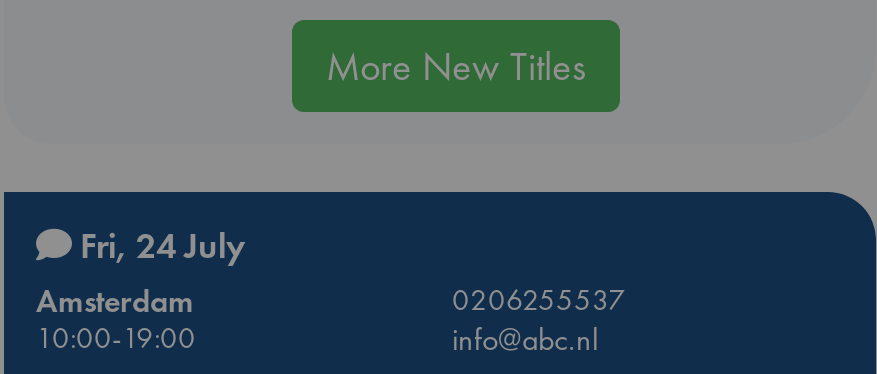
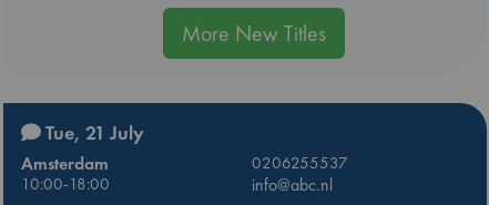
[72,221,246,267] Fri, 24 July -> [41,120,144,145] Tue, 21 July
[36,317,196,357] 10:00-19:00 -> [21,173,110,195] 10:00-18:00

